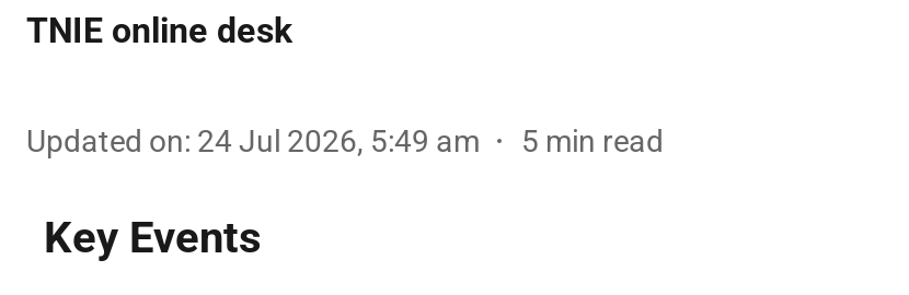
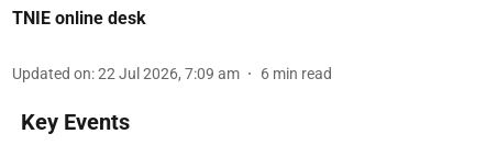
[26,123,480,158] Updated on: 24 Jul 2026, 5:49 am -> [12,65,240,82] Updated on: 22 Jul 2026, 7:09 am
[521,123,664,158] 5 min read -> [261,65,332,82] 6 min read

